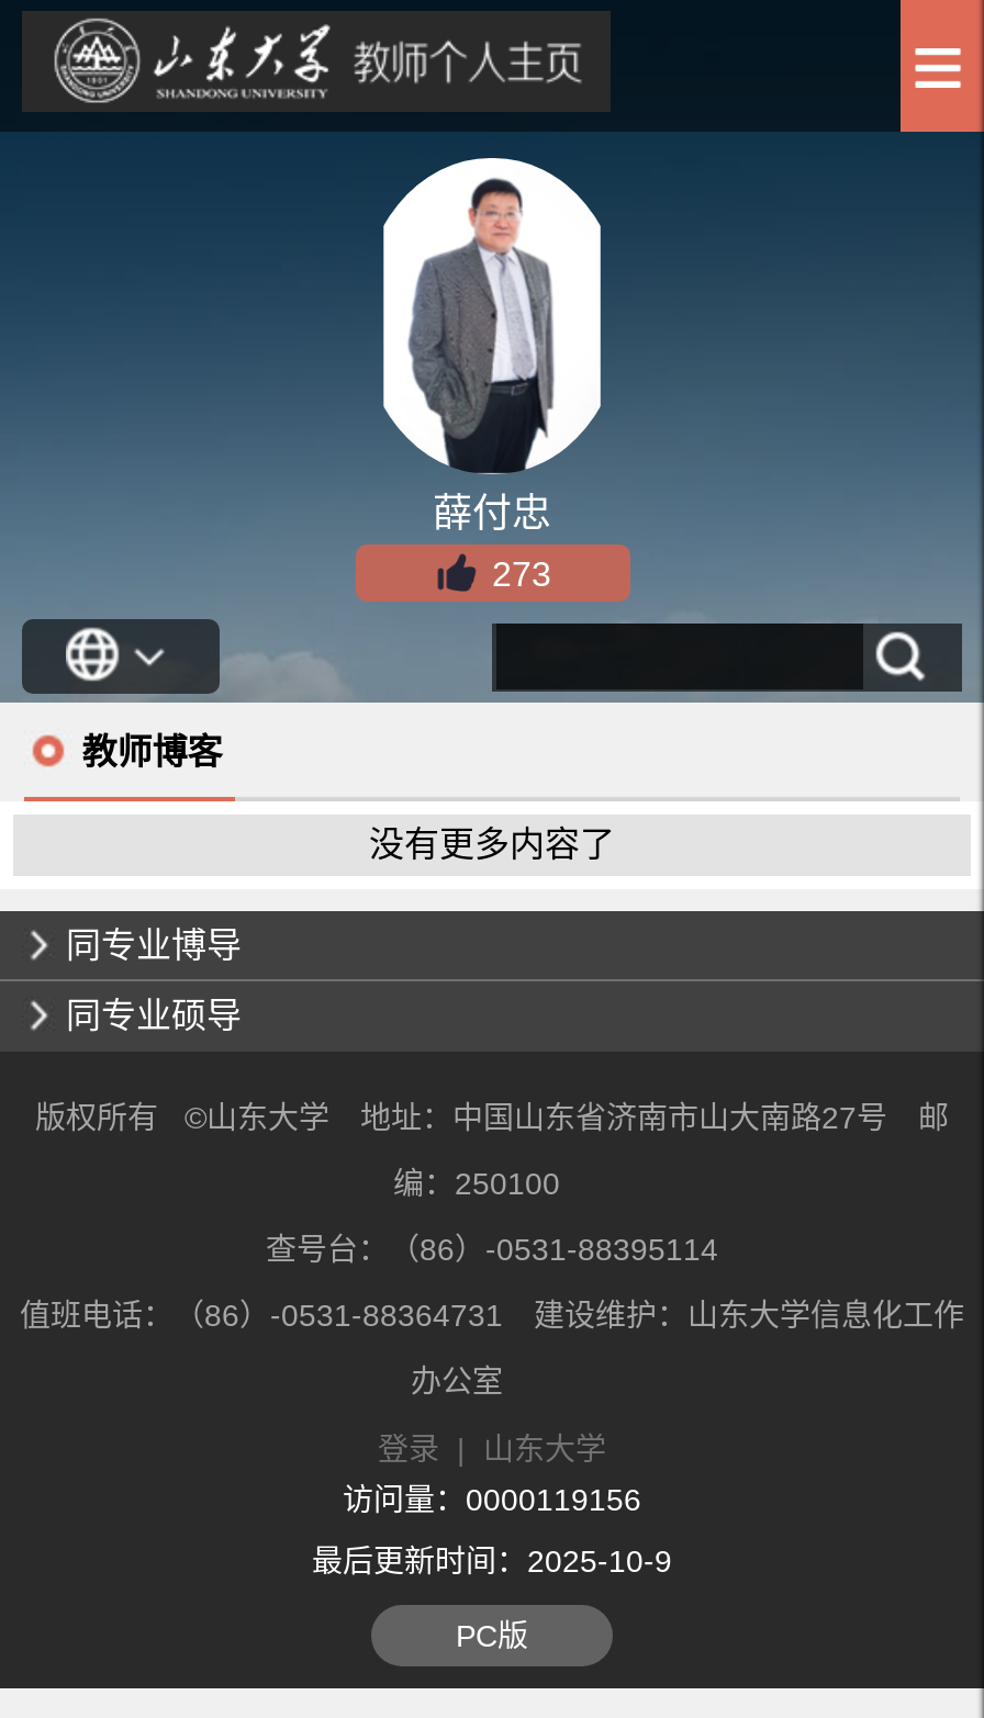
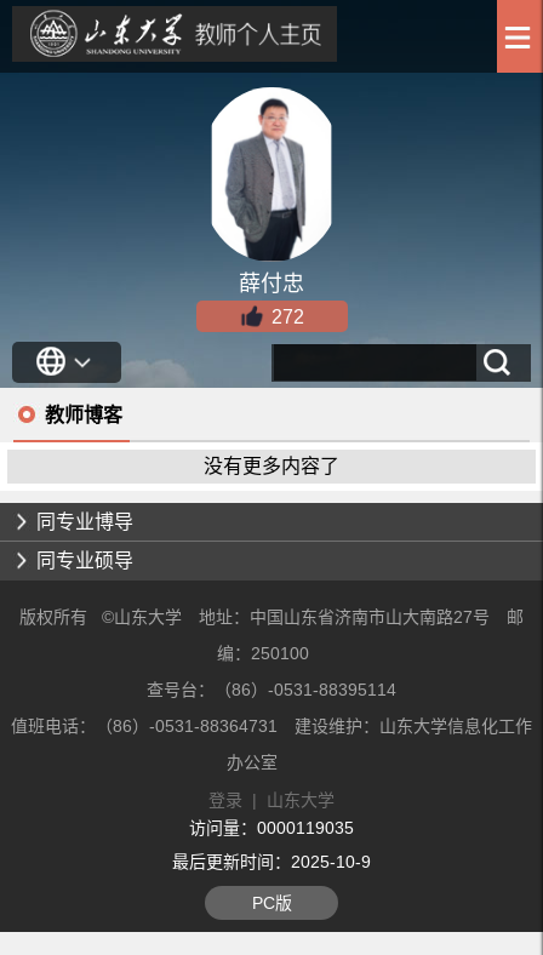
[492,556,551,593] 273 -> [271,307,304,327] 272
[343,1482,641,1518] 访问量：0000119156 -> [189,818,354,838] 访问量：0000119035

